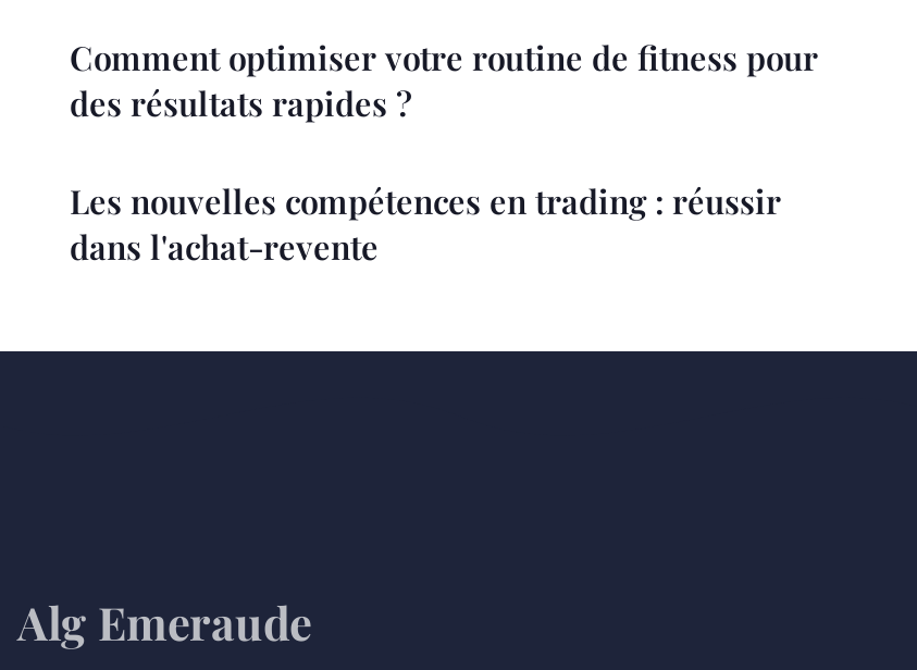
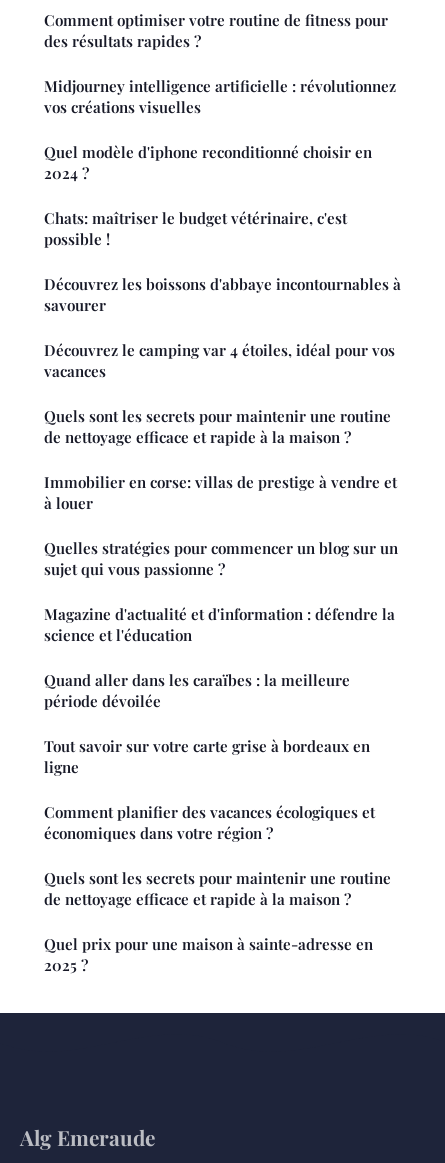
[70,178,781,268] Les nouvelles compétences en trading : réussir | dans l'achat-revente -> [44,75,401,974] Midjourney intelligence artificielle : révolutionnez | vos créations visuelles | Quel modèle d'iphone reconditionné choisir en | 2024 ? | Chats: maîtriser le budget vétérinaire, c'est | possible ! | Découvrez les boissons d'abbaye incontournables à | savourer | Découvrez le camping var 4 étoiles, idéal pour vos | vacances | Quels sont les secrets pour maintenir une routine | de nettoyage efficace et rapide à la maison ? | Immobilier en corse: villas de prestige à vendre et | à louer | Quelles stratégies pour commencer un blog sur un | sujet qui vous passionne ? | Magazine d'actualité et d'information : défendre la | science et l'éducation | Quand aller dans les caraïbes : la meilleure | période dévoilée | Tout savoir sur votre carte grise à bordeaux en | ligne | Comment planifier des vacances écologiques et | économiques dans votre région ? | Quels sont les secrets pour maintenir une routine | de nettoyage efficace et rapide à la maison ? | Quel prix pour une maison à sainte-adresse en | 2025 ?

